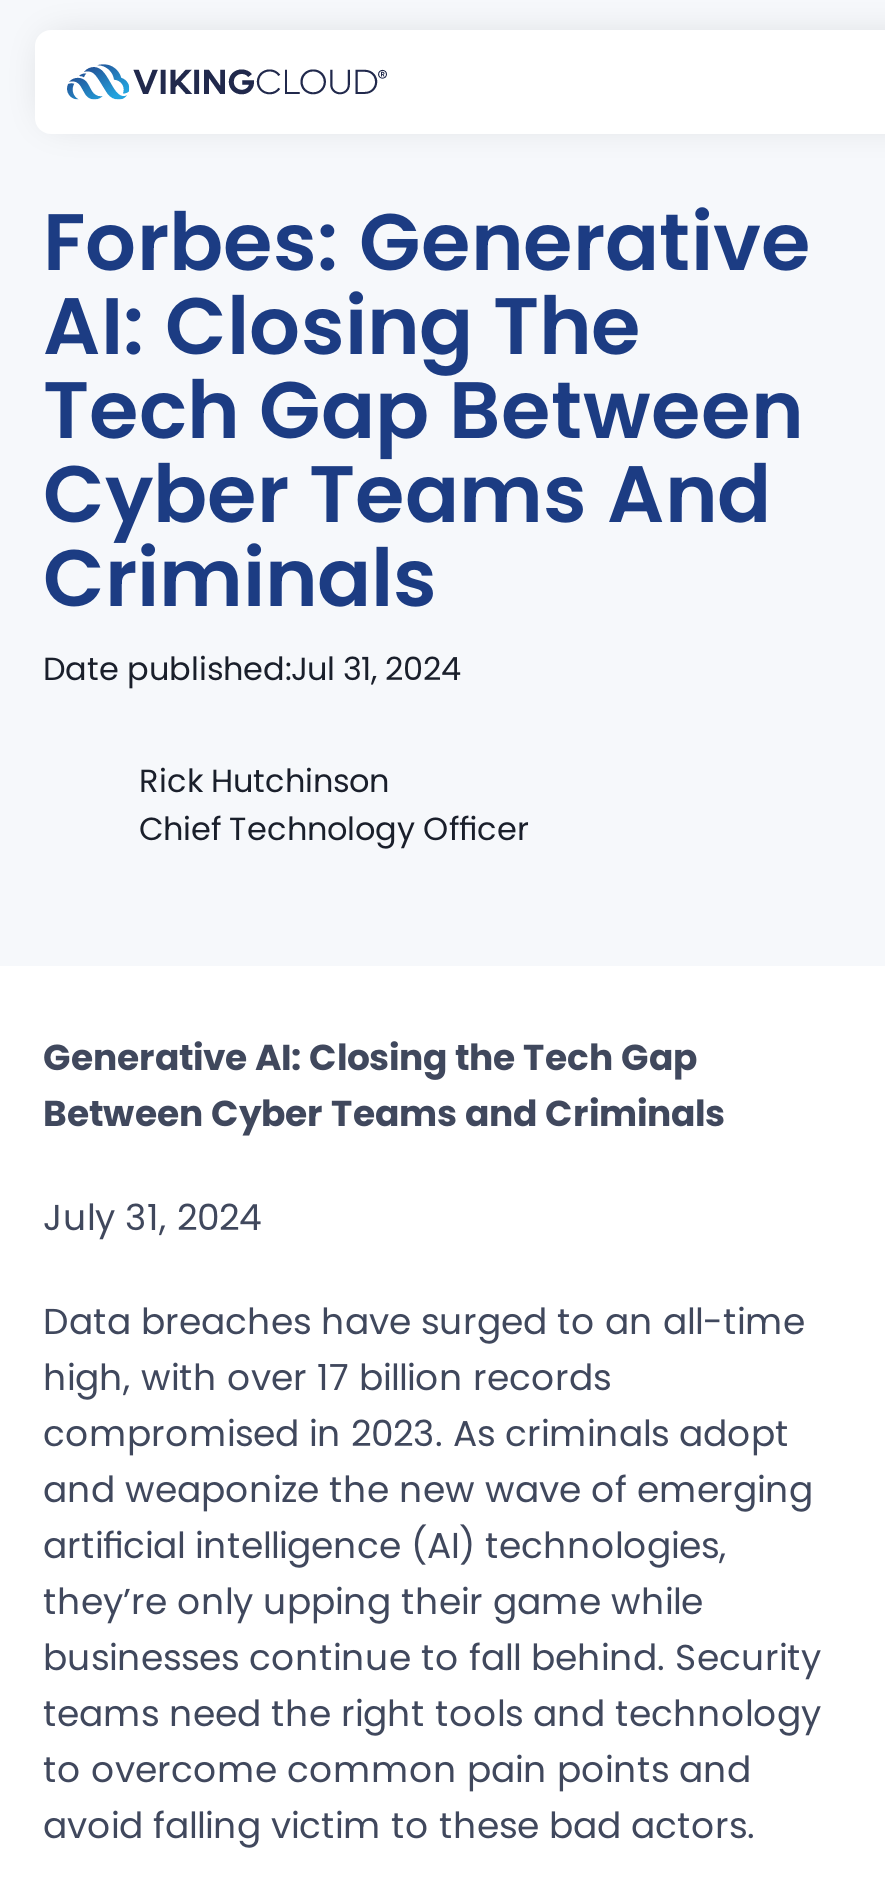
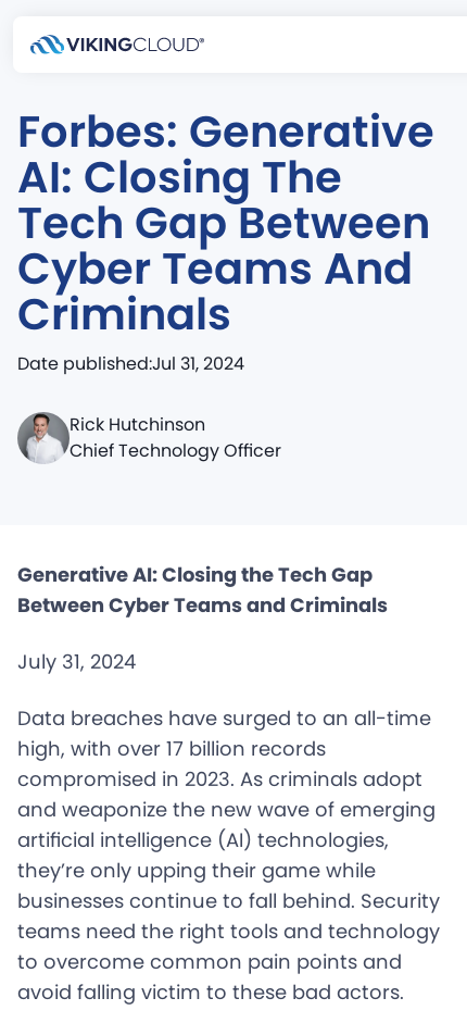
none -> [16,411,66,463] [image]

